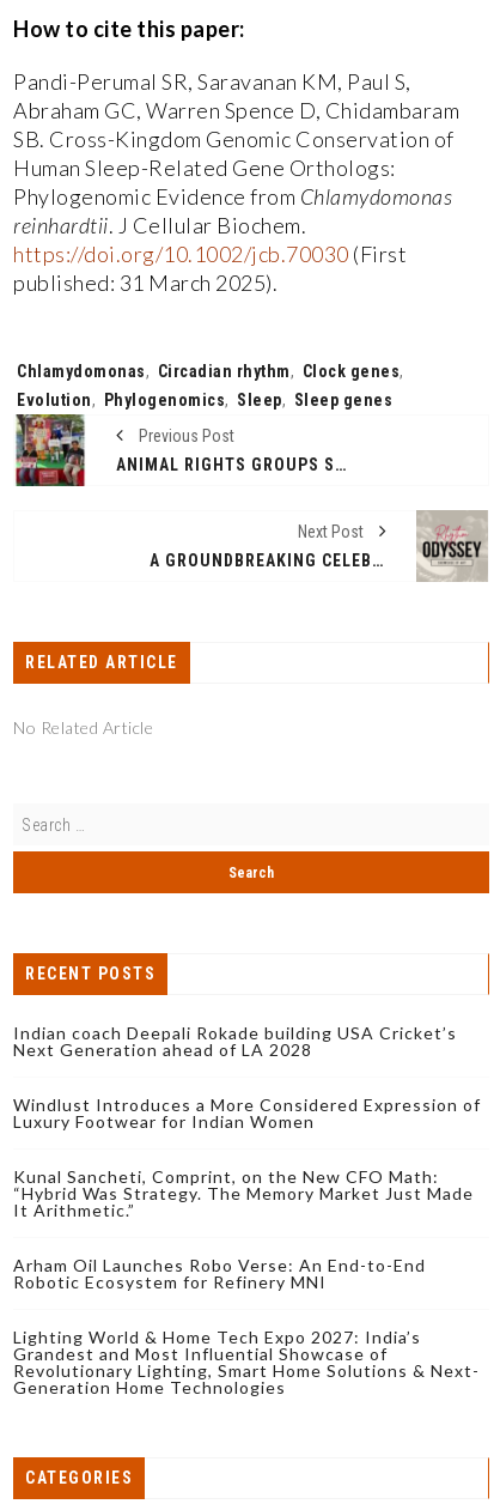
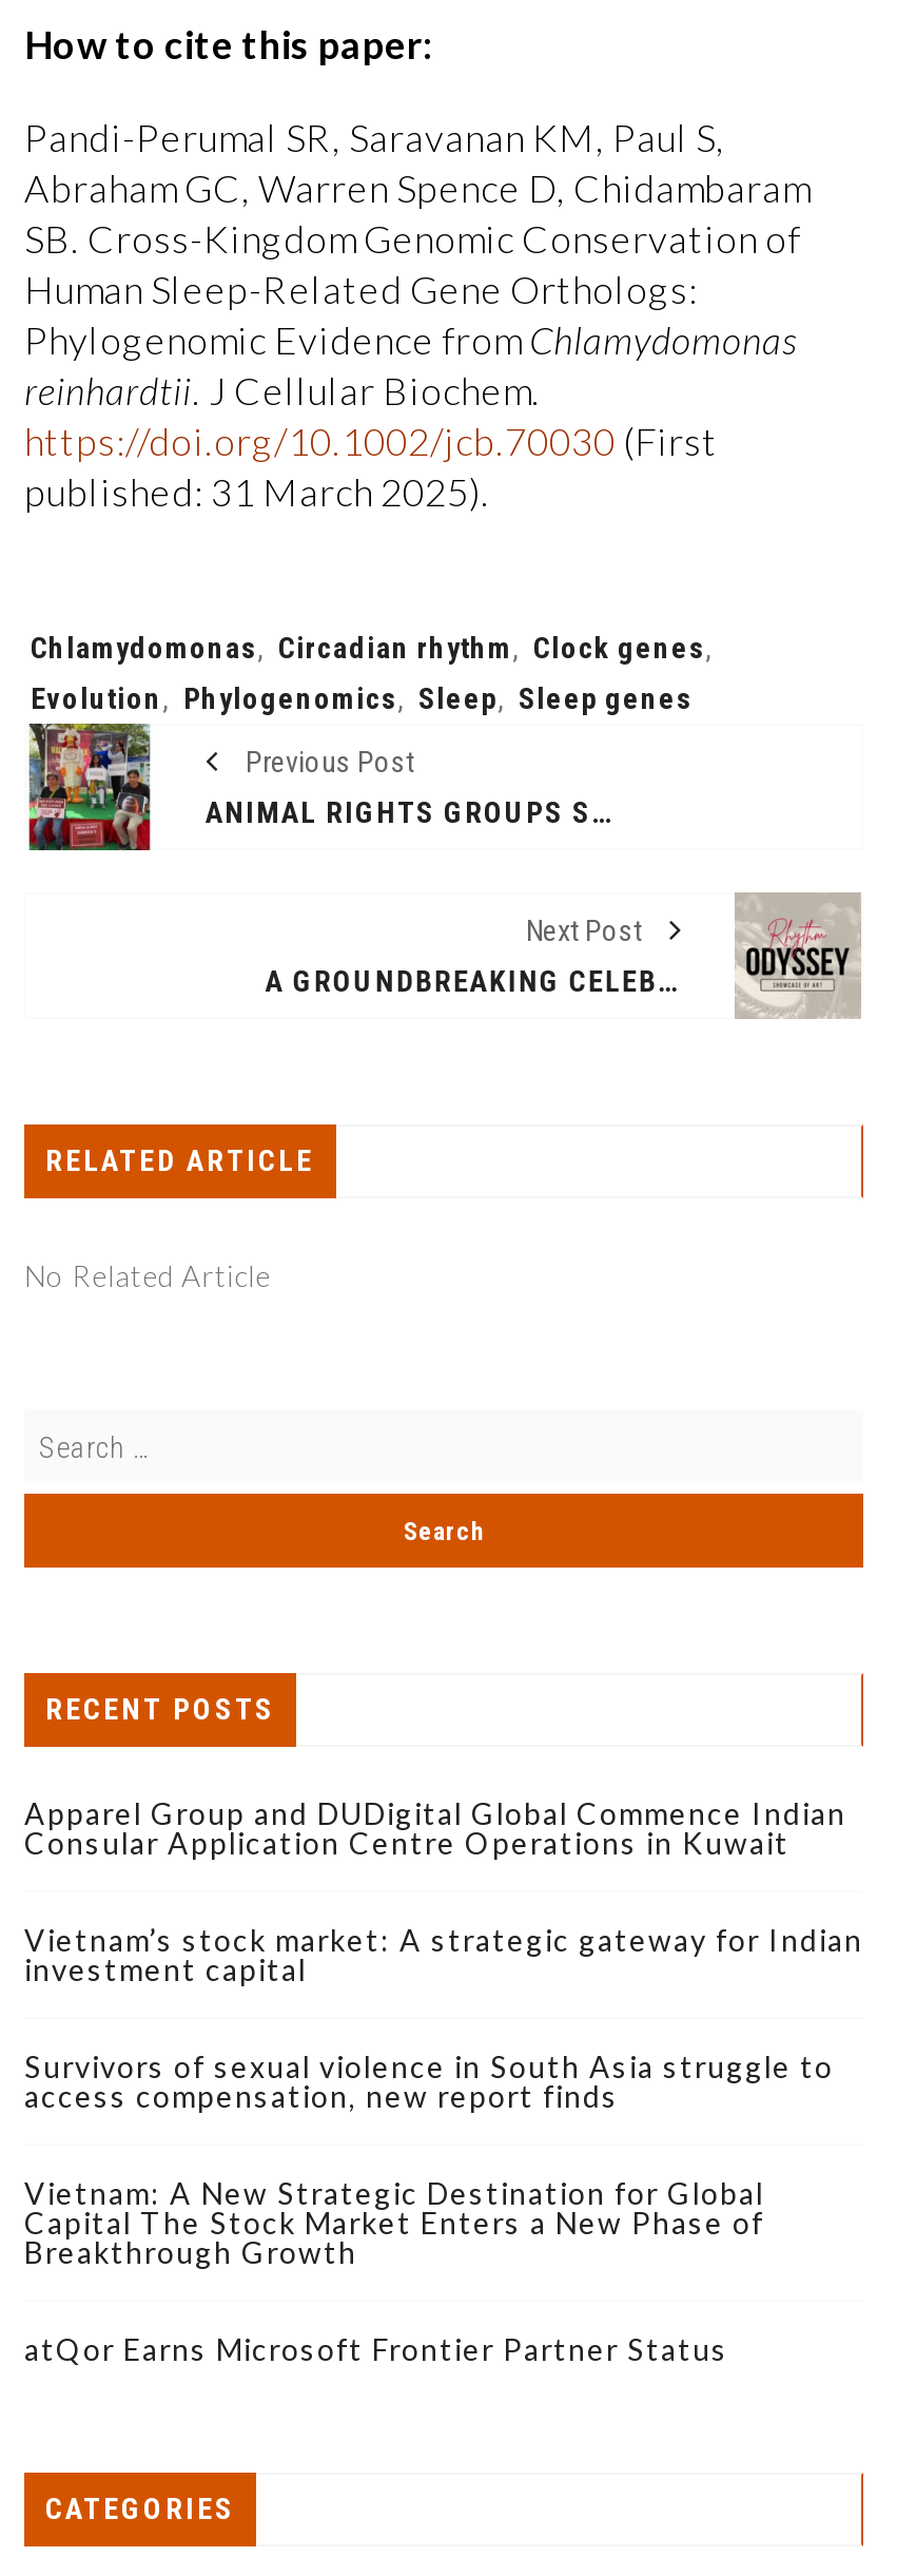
[13,1023,457,1060] Indian coach Deepali Rokade building USA Cricket’s | Next Generation ahead of LA 2028 -> [24,1795,846,1861] Apparel Group and DUDigital Global Commence Indian | Consular Application Centre Operations in Kuwait
[13,1094,481,1132] Windlust Introduces a More Considered Expression of | Luxury Footwear for Indian Women -> [24,1922,863,1987] Vietnam’s stock market: A strategic gateway for Indian | investment capital
[13,1166,474,1220] Kunal Sancheti, Comprint, on the New CFO Math: | “Hybrid Was Strategy. The Memory Market Just Made | It Arithmetic.” -> [24,2049,834,2114] Survivors of sexual violence in South Asia struggle to | access compensation, new report finds
[13,1255,426,1292] Arham Oil Launches Robo Verse: An End-to-End | Robotic Ecosystem for Refinery MNI -> [24,2175,764,2270] Vietnam: A New Strategic Destination for Global | Capital The Stock Market Enters a New Phase of | Breakthrough Growth
[13,1327,480,1397] Lighting World & Home Tech Expo 2027: India’s | Grandest and Most Influential Showcase of | Revolutionary Lighting, Smart Home Solutions & Next- | Generation Home Technologies -> [24,2331,728,2367] atQor Earns Microsoft Frontier Partner Status

